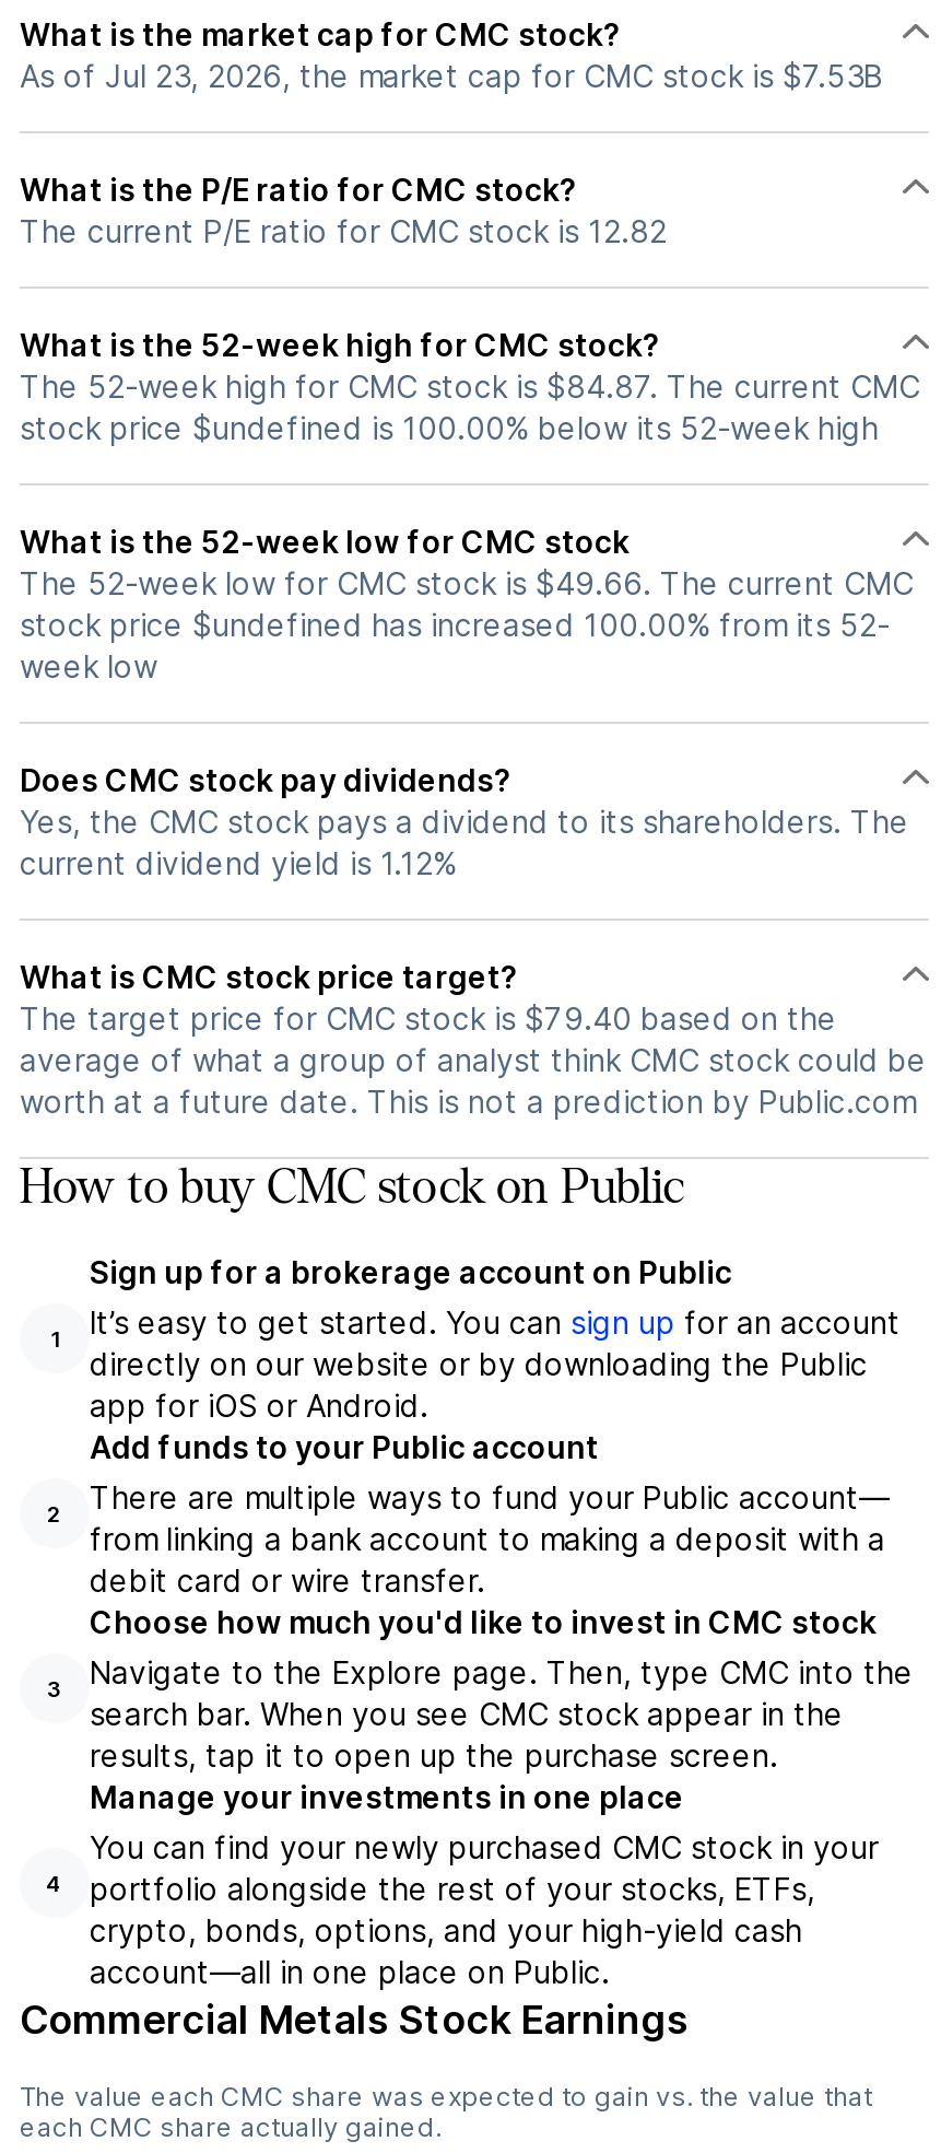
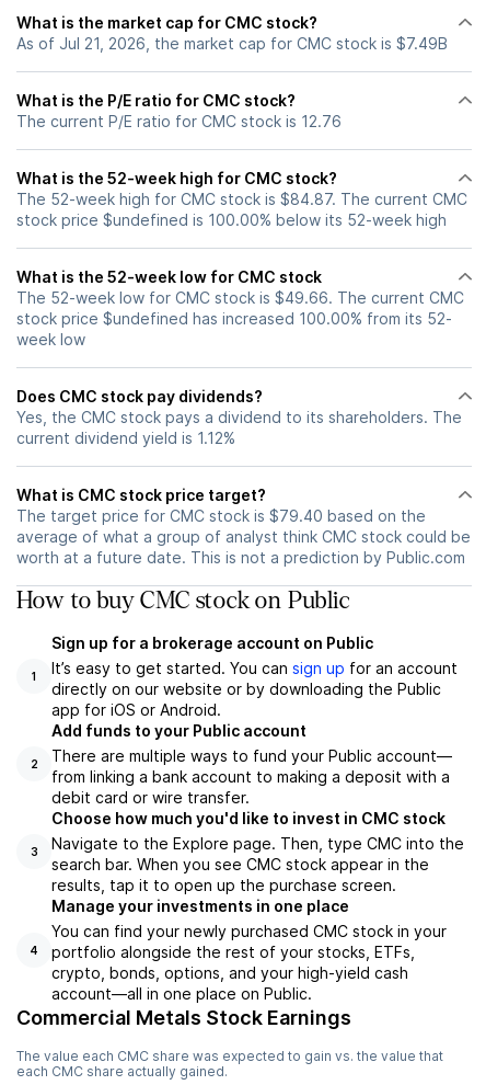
[20,56,883,93] As of Jul 23, 2026, the market cap for CMC stock is $7.53B -> [16,34,448,53] As of Jul 21, 2026, the market cap for CMC stock is $7.49B
[20,211,667,248] The current P/E ratio for CMC stock is 12.82 -> [16,112,342,130] The current P/E ratio for CMC stock is 12.76

